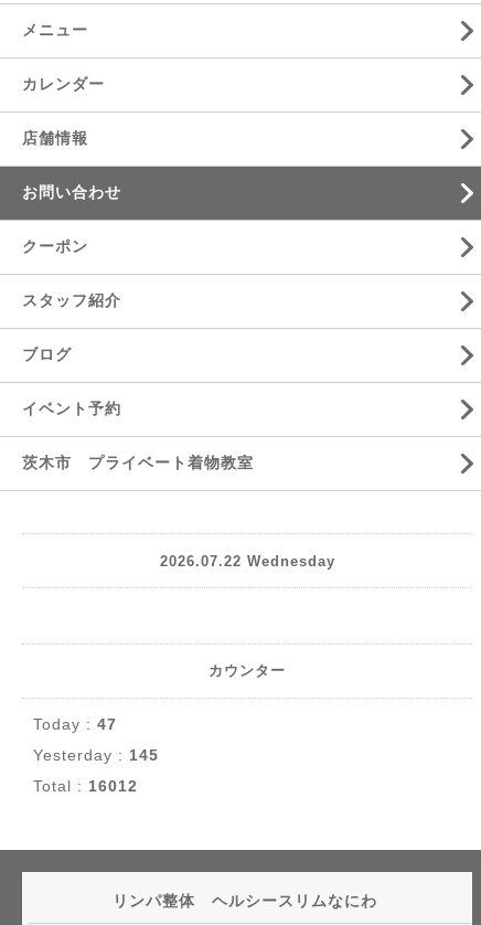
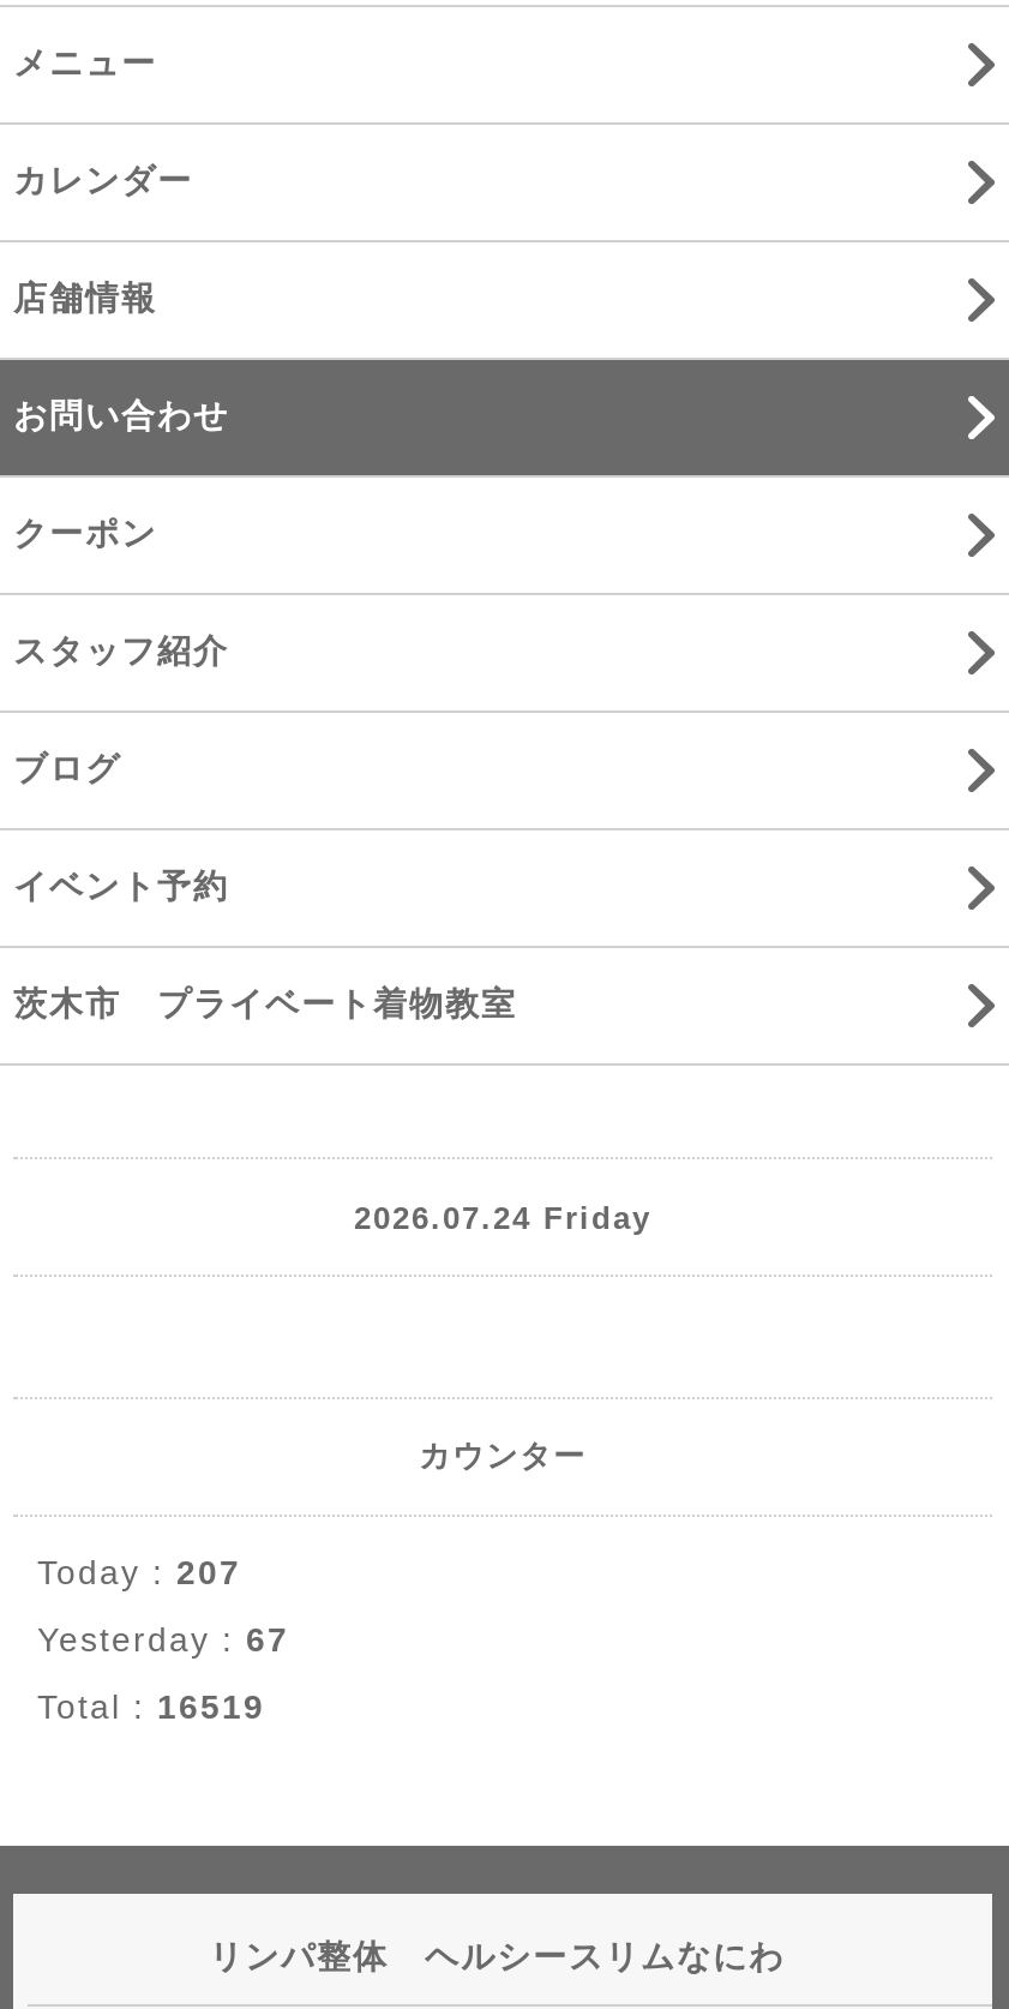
[159,552,335,569] 2026.07.22 Wednesday -> [354,1199,651,1235] 2026.07.24 Friday
[33,715,117,733] Today : 47 -> [37,1553,241,1591] Today : 207
[33,746,159,764] Yesterday : 145 -> [37,1620,289,1659] Yesterday : 67
[33,777,138,795] Total : 16012 -> [37,1687,265,1726] Total : 16519

